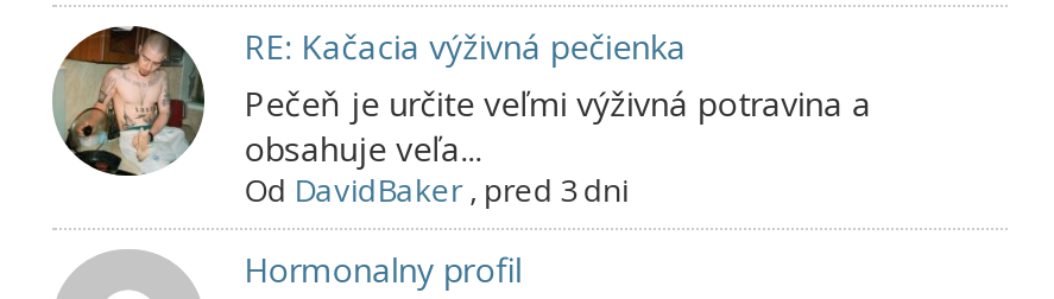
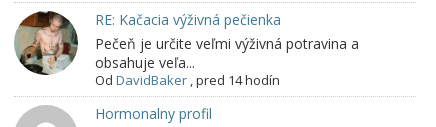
[244,167,629,210] Od DavidBaker, pred 3 dni -> [95,71,280,89] Od DavidBaker, pred 14 hodín

